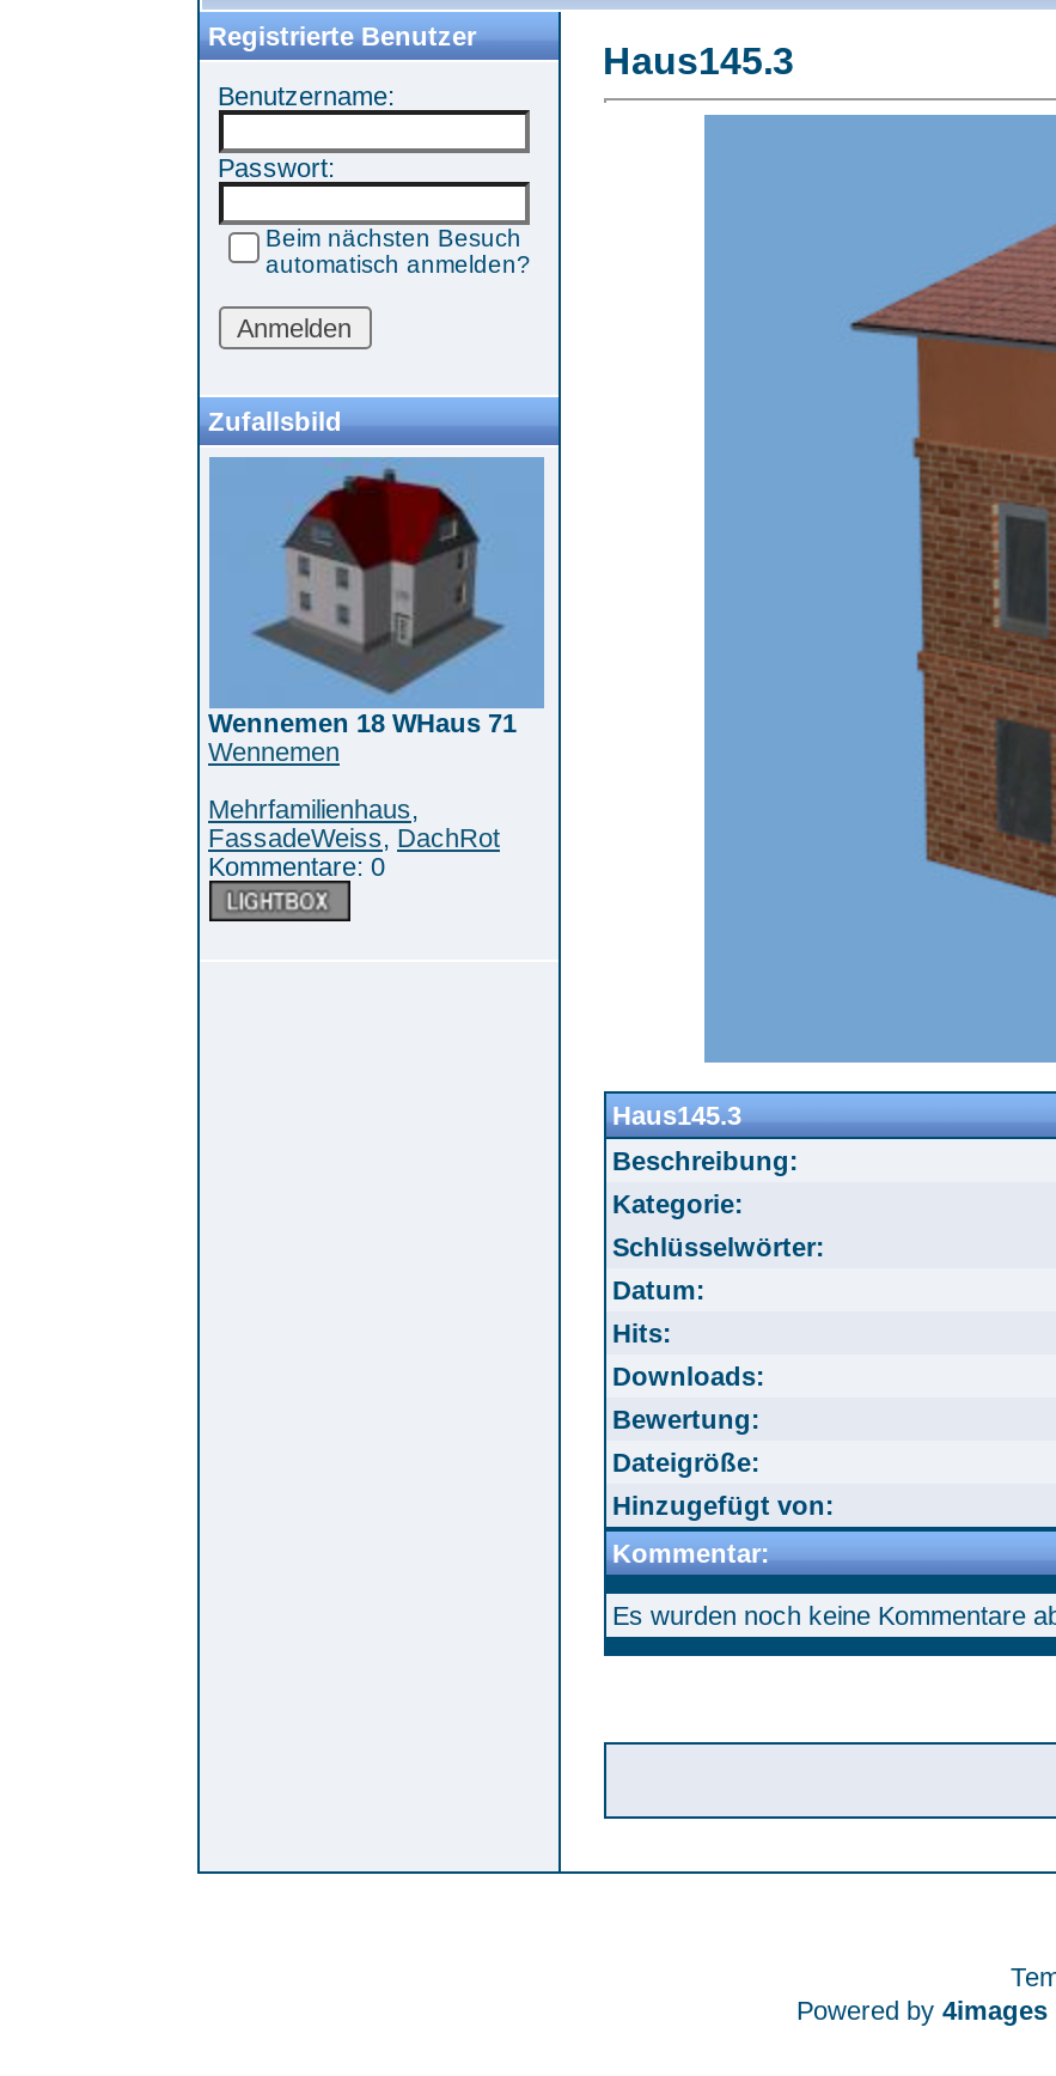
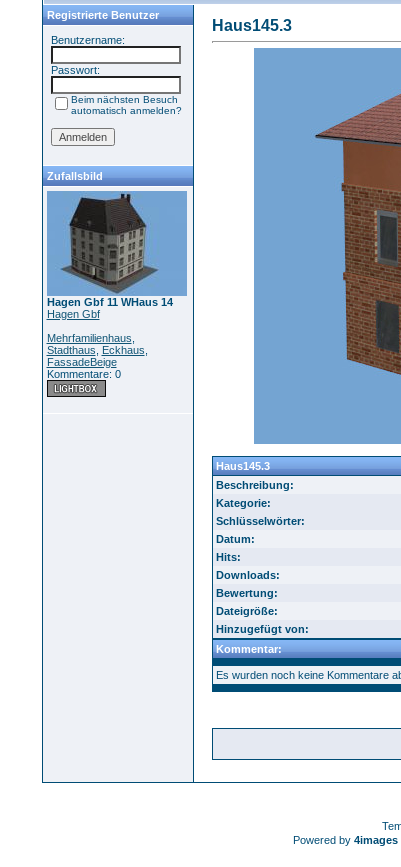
[208,464,517,766] [image] | Wennemen 18 WHaus 71 | Wennemen -> [46,193,172,320] [image] | Hagen Gbf 11 WHaus 14 | Hagen Gbf
[208,823,500,852] FassadeWeiss,DachRot -> [46,344,147,368] Stadthaus,Eckhaus, | FassadeBeige

